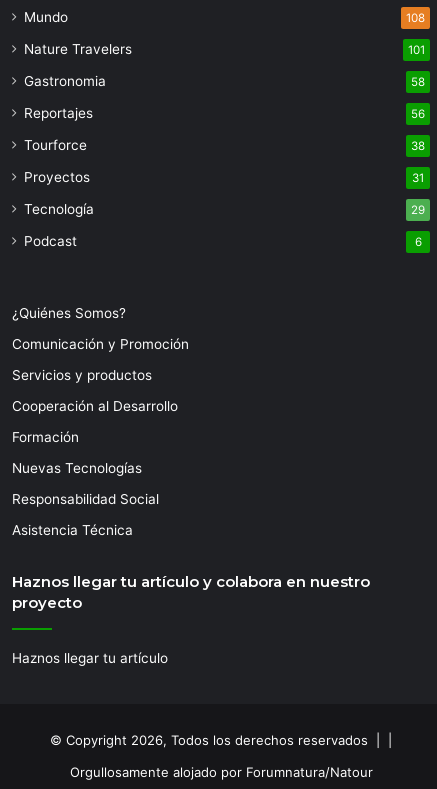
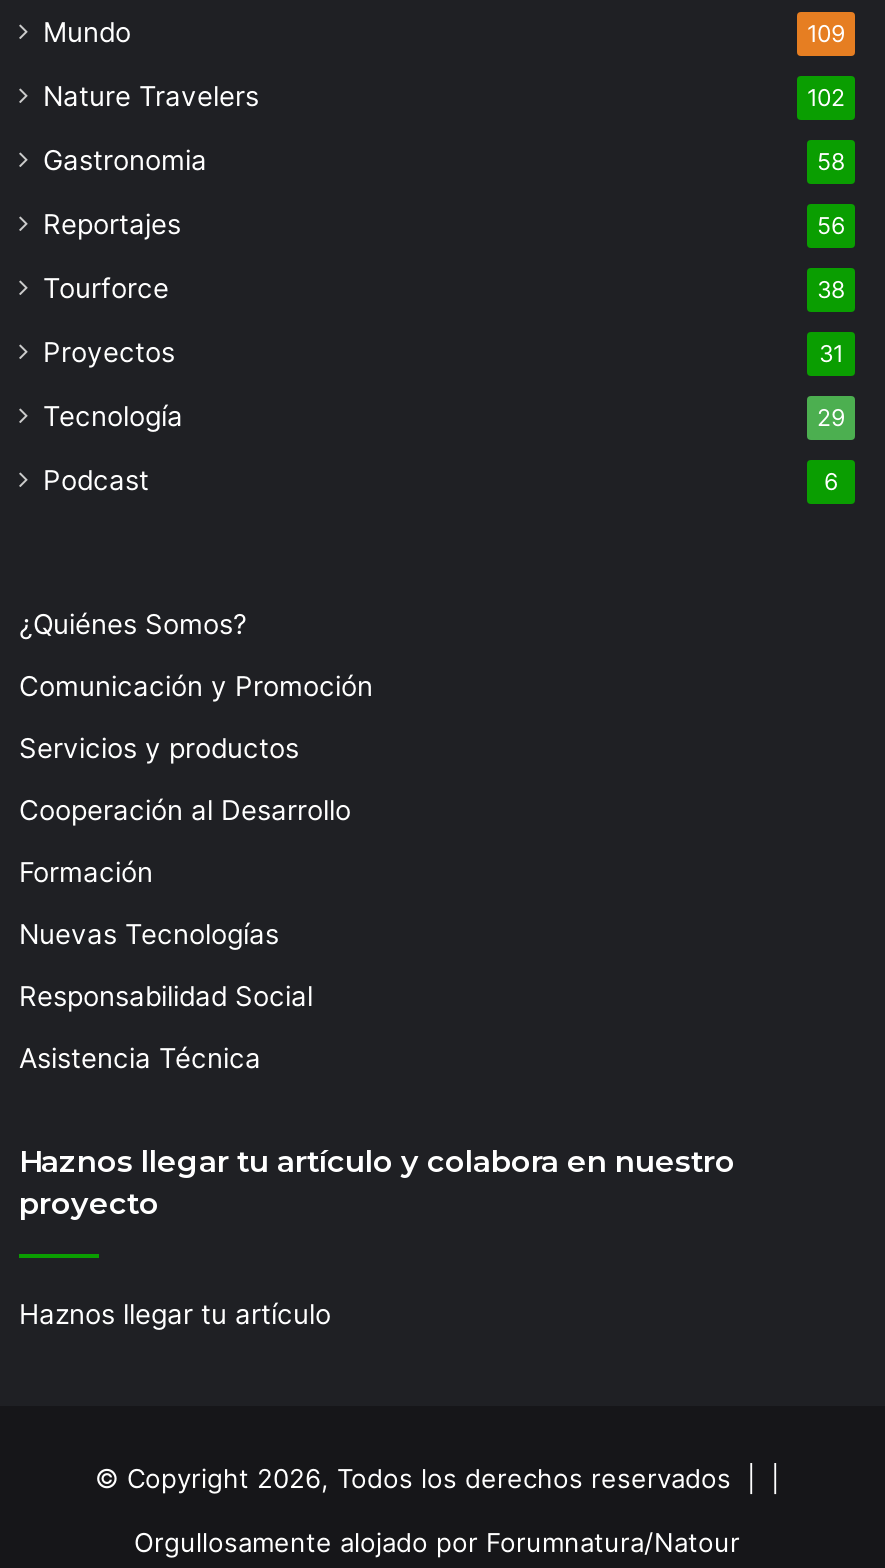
[406,10,425,24] 108 -> [807,20,845,48] 109
[408,42,425,56] 101 -> [807,84,845,112] 102

